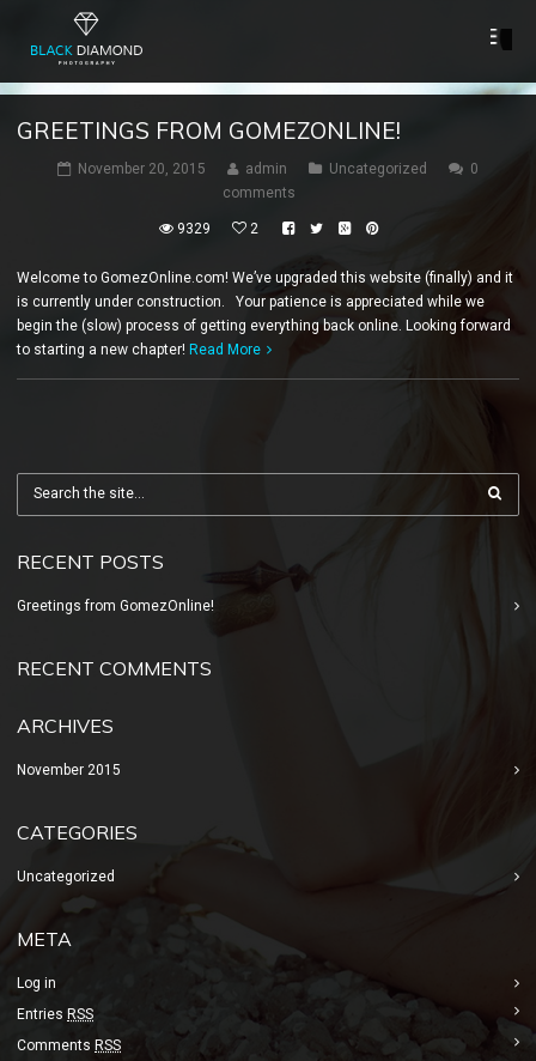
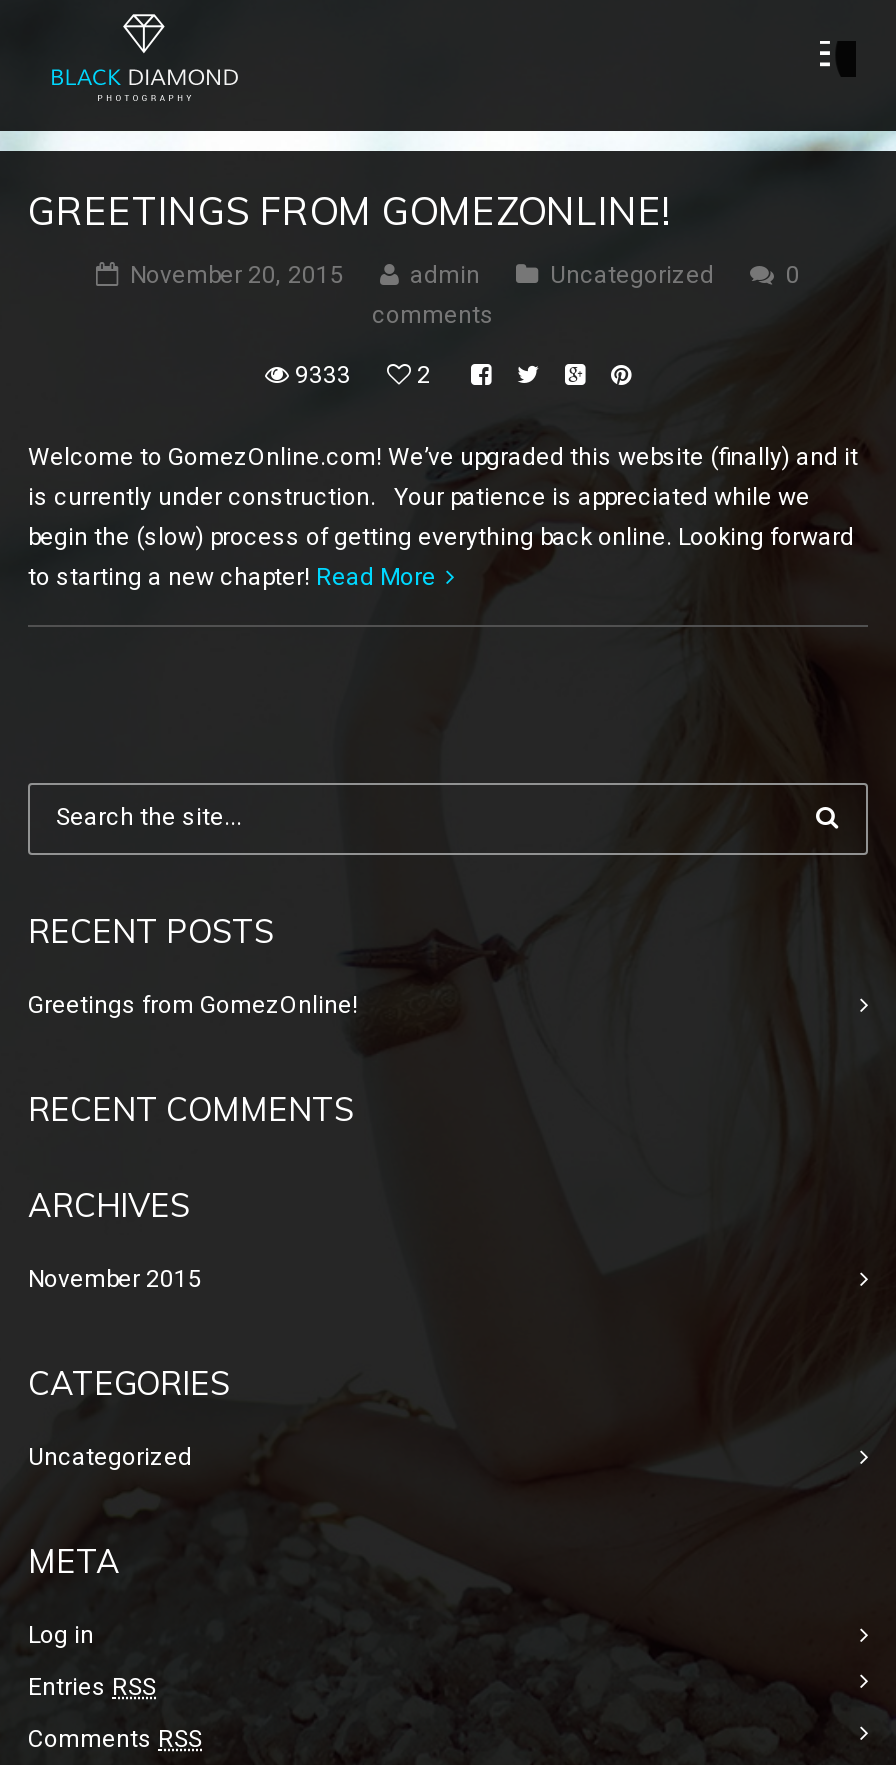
[176,220,210,237] 9329 -> [295,361,351,389] 9333

